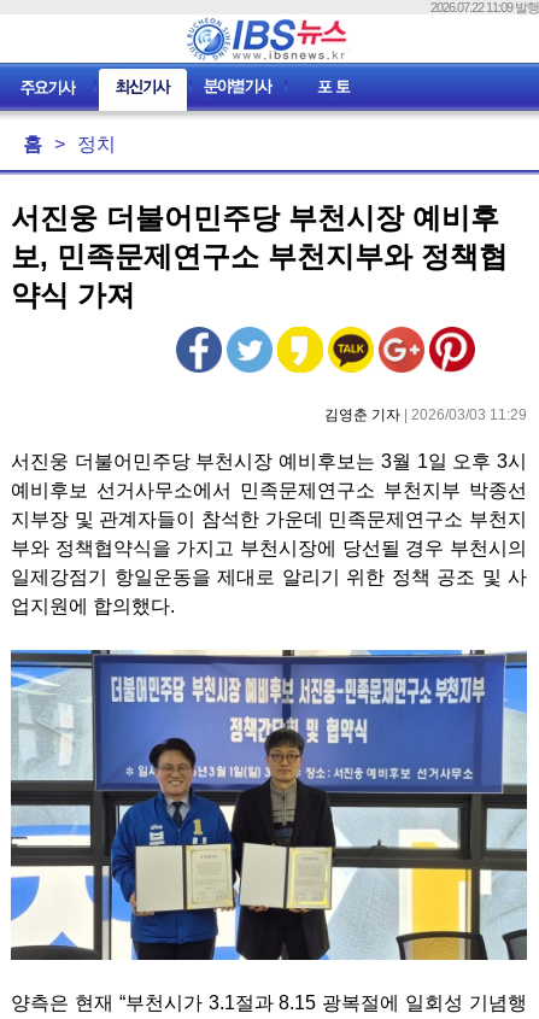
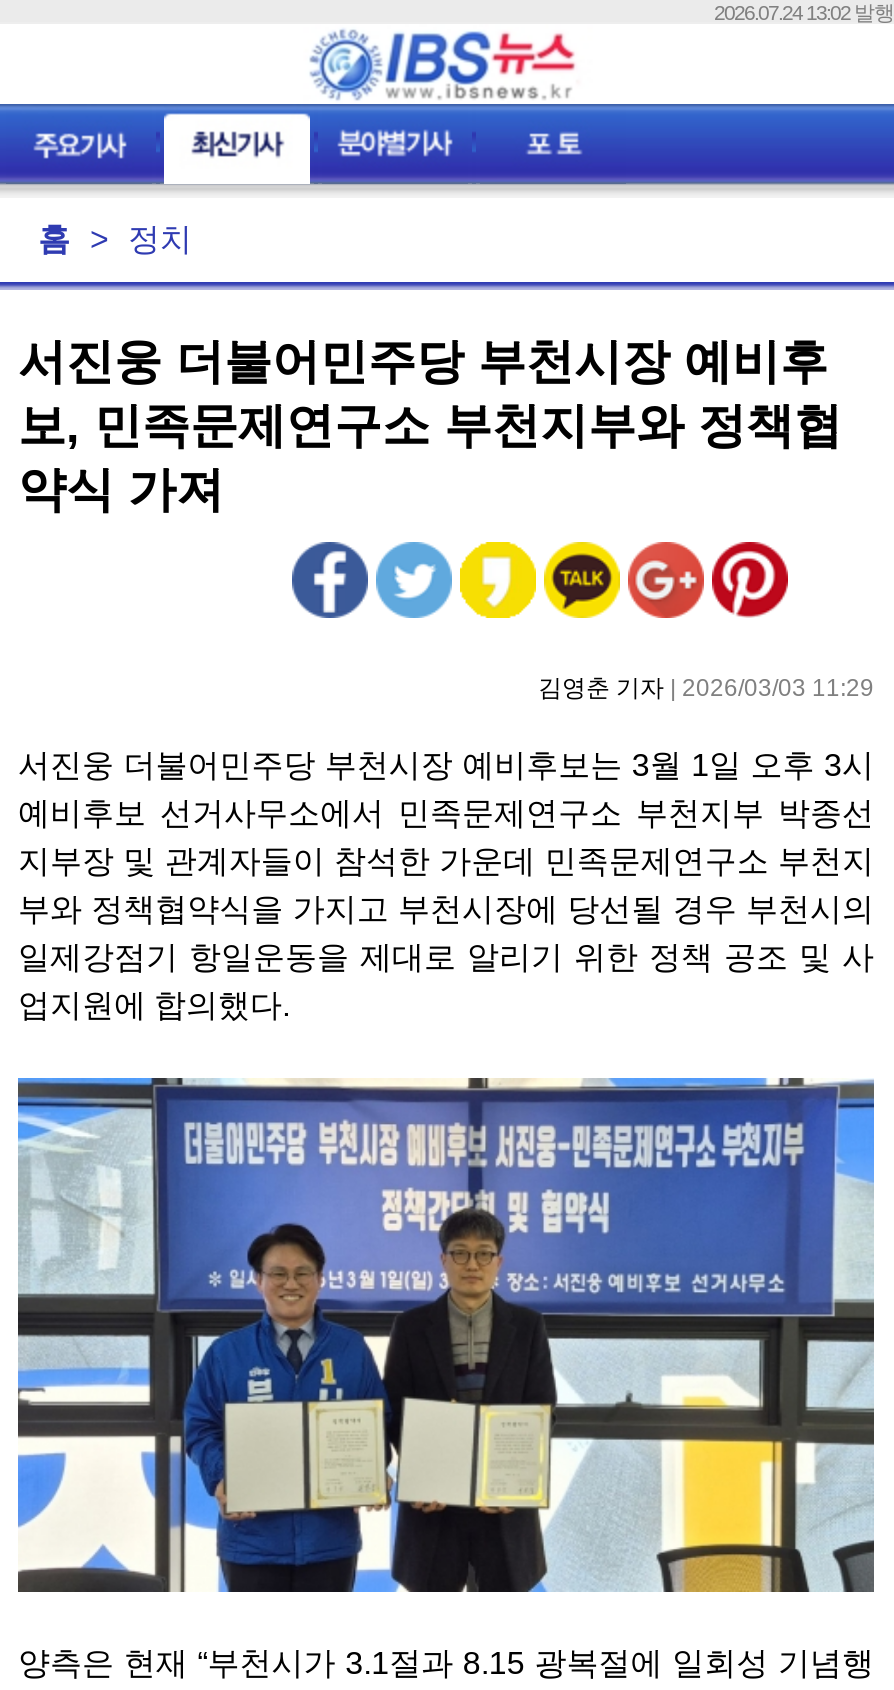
[430,0,539,14] 2026.07.22 11:09 발행 -> [714,0,894,24] 2026.07.24 13:02 발행

